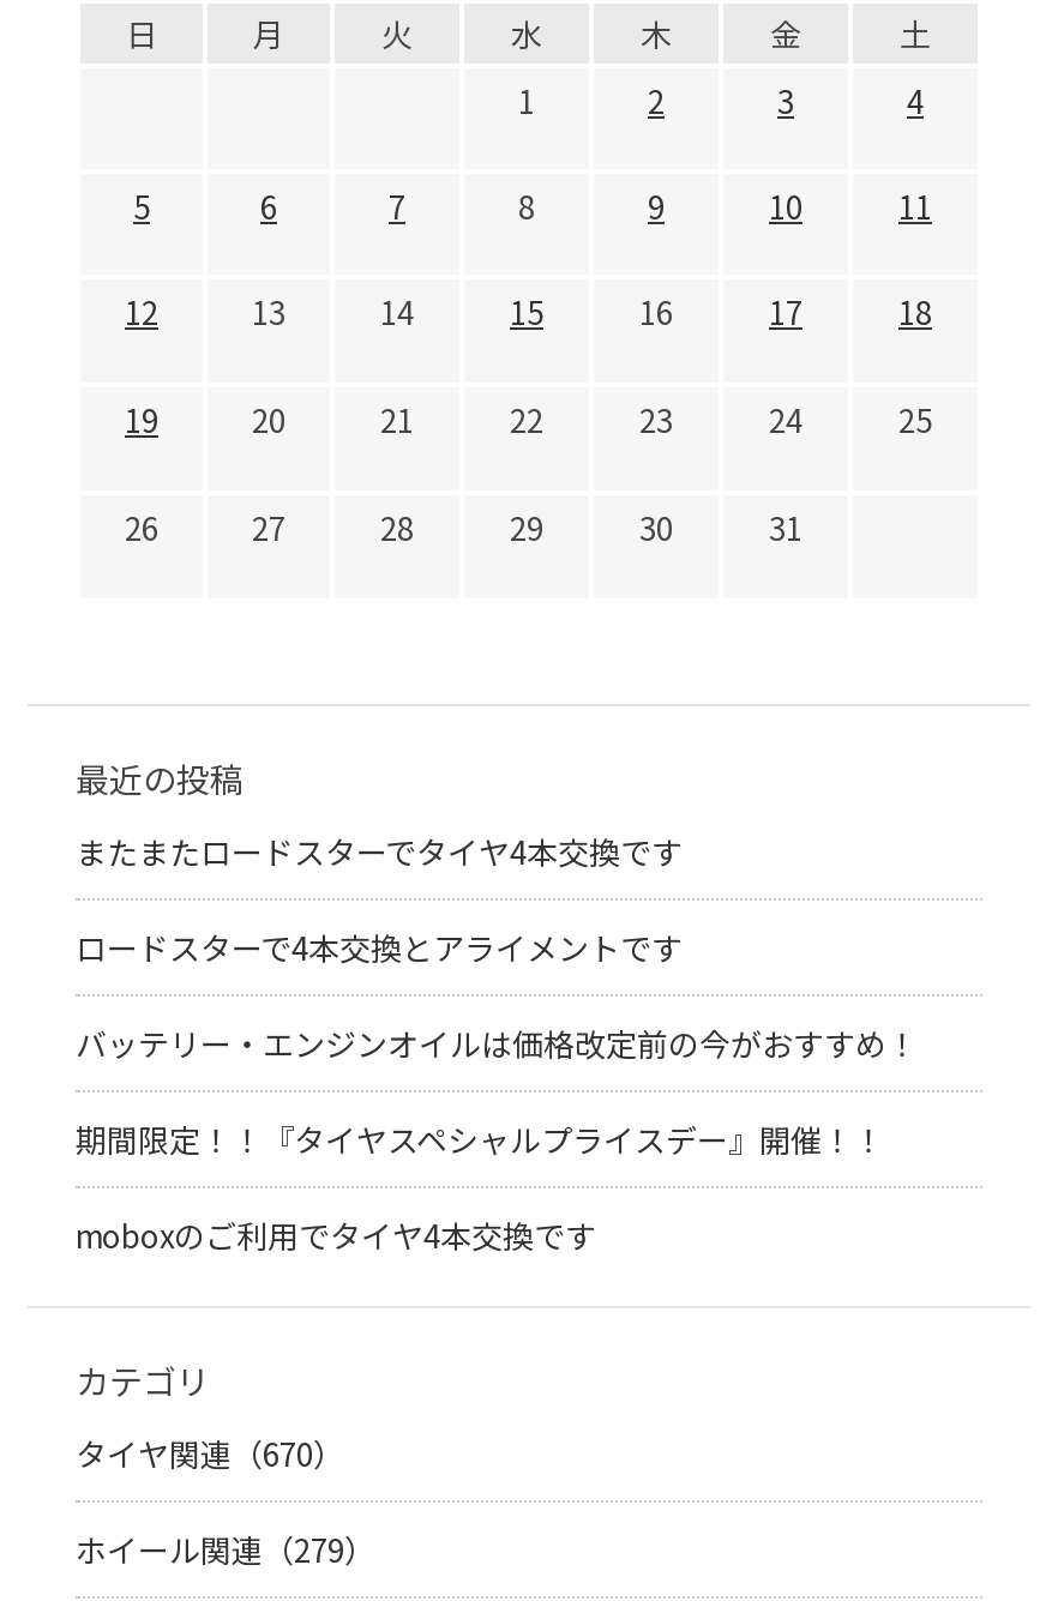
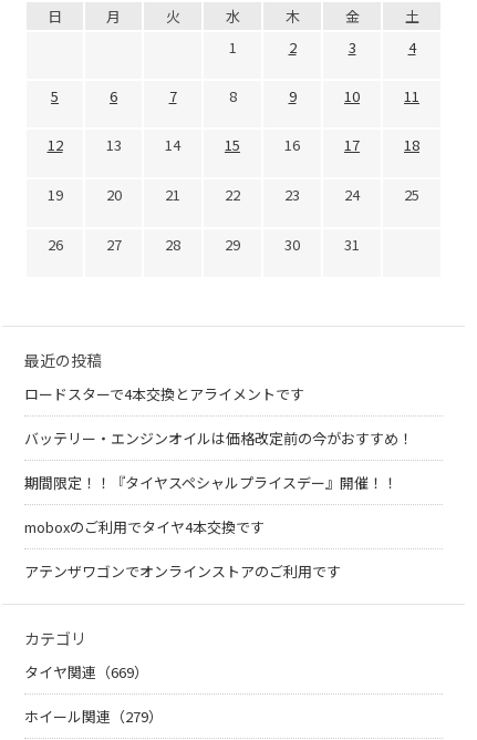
[76,829,683,875] またまたロードスターでタイヤ4本交換です -> none
moved [76,925,918,1258] -> [24,384,413,537]: ロードスターで4本交換とアライメントです | バッテリー・エンジンオイルは価格改定前の今がおすすめ！ | 期間限定！！『タイヤスペシャルプライスデー』開催！！ | moboxのご利用でタイヤ4本交換です
none -> [24,561,341,582] アテンザワゴンでオンラインストアのご利用です
[76,1431,344,1477] タイヤ関連（670） -> [24,662,148,683] タイヤ関連（669）

